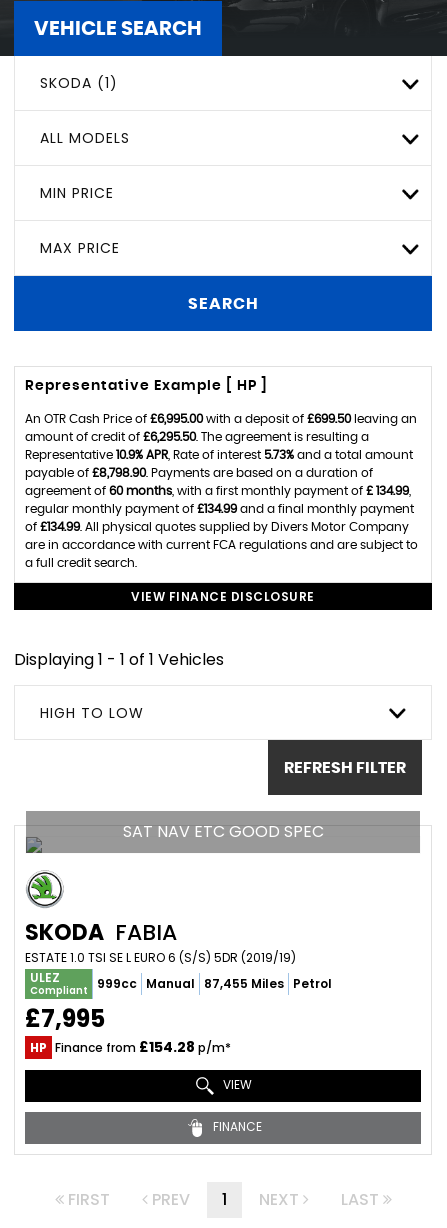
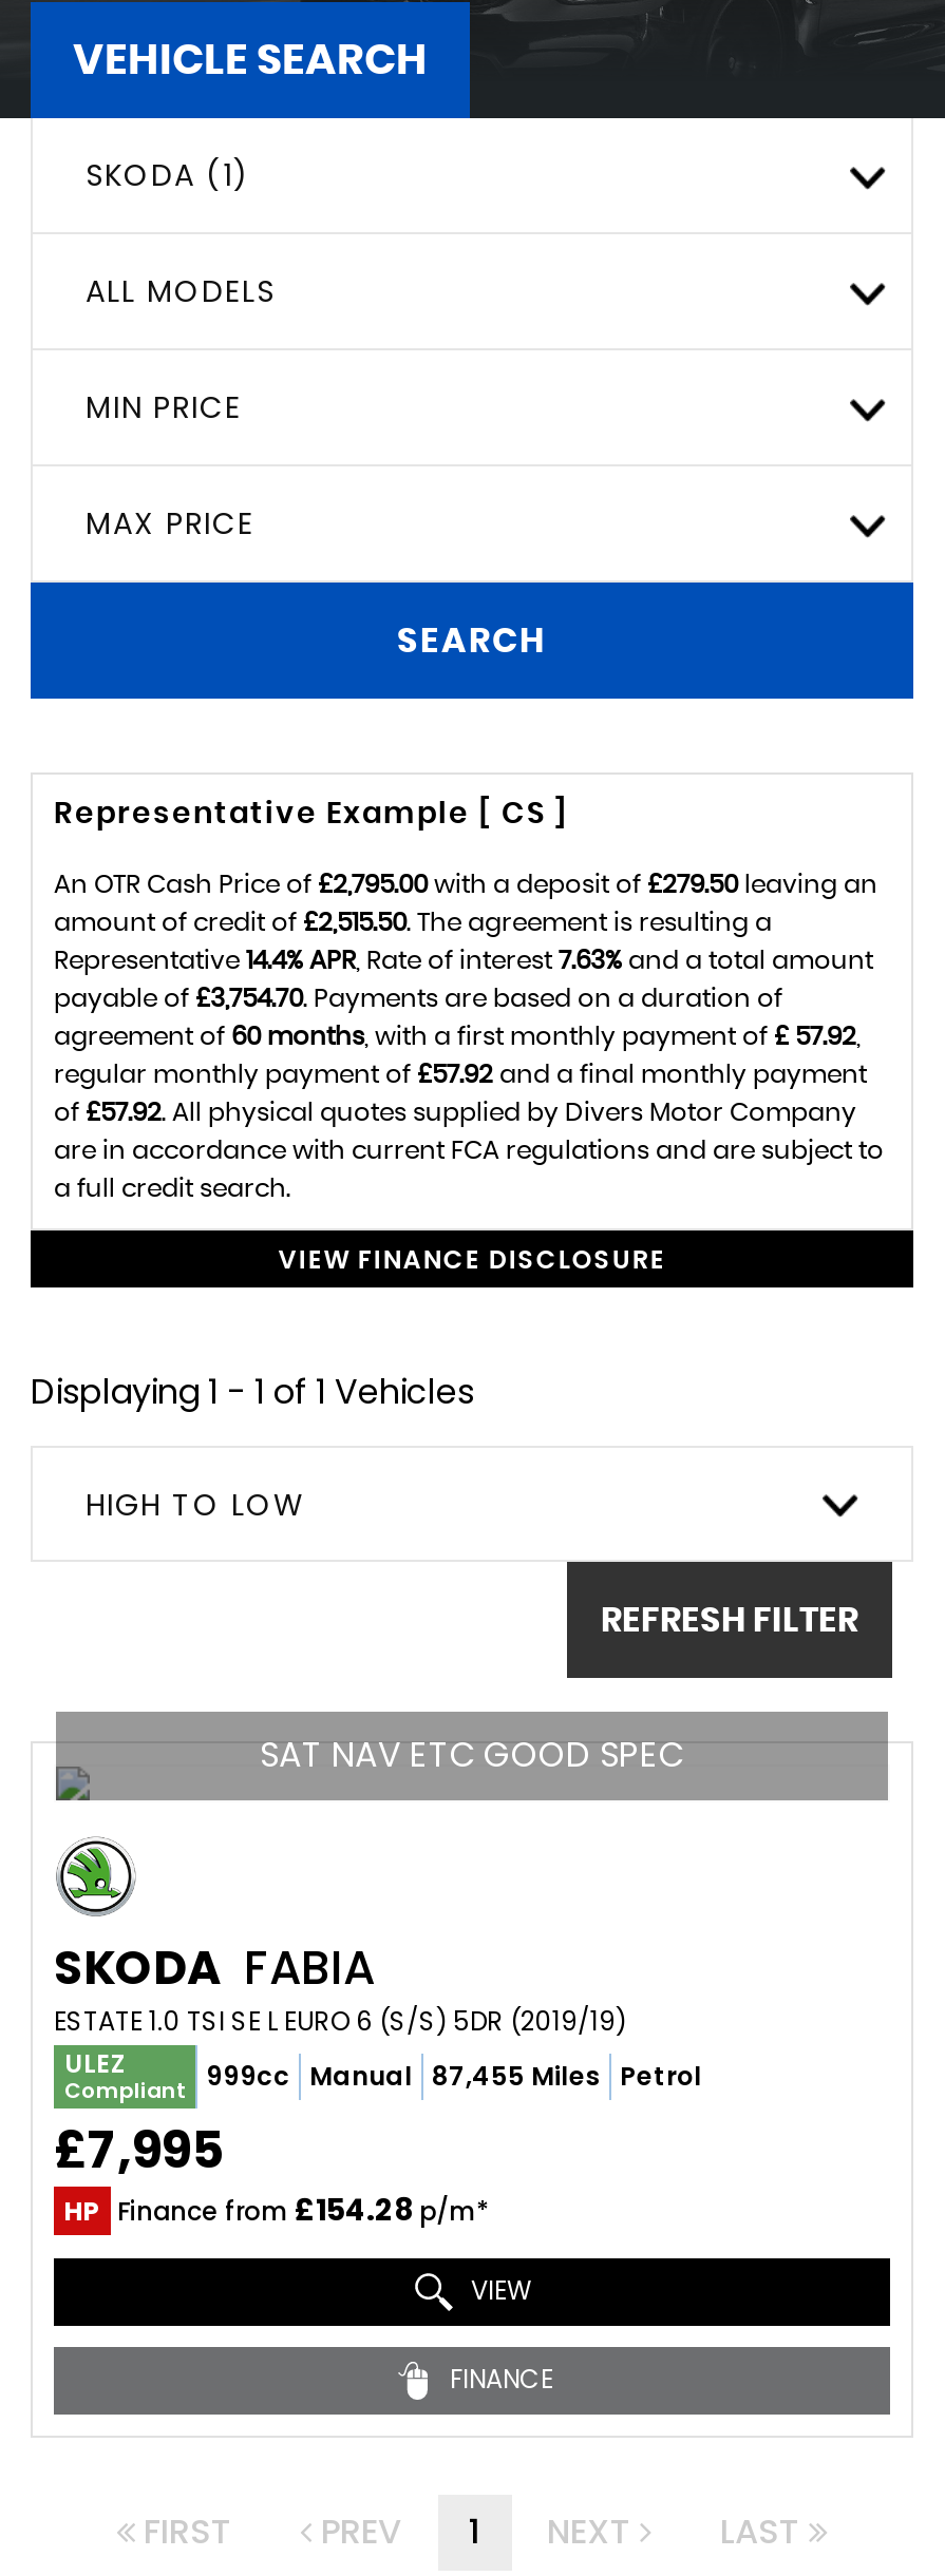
[25,379,268,393] Representative Example [ HP ] -> [54,800,569,829] Representative Example [ CS ]
[25,413,417,425] An OTR Cash Price of £6,995.00 with a deposit of £699.50 leaving an -> [54,872,877,897] An OTR Cash Price of £2,795.00 with a deposit of £279.50 leaving an
[25,431,369,443] amount of credit of £6,295.50. The agreement is resulting a -> [54,910,772,935] amount of credit of £2,515.50. The agreement is resulting a
[25,449,413,461] Representative 10.9% APR, Rate of interest 5.73% and a total amount -> [54,948,873,973] Representative 14.4% APR, Rate of interest 7.63% and a total amount
[25,467,373,479] payable of £8,798.90. Payments are based on a duration of -> [54,986,782,1011] payable of £3,754.70. Payments are based on a duration of
[25,485,409,497] agreement of 60 months, with a first monthly payment of £ 134.99 -> [54,1024,856,1049] agreement of 60 months, with a first monthly payment of £ 57.92
[25,503,414,515] regular monthly payment of £134.99 and a final monthly payment -> [54,1062,867,1087] regular monthly payment of £57.92 and a final monthly payment
[25,521,409,533] of £134.99. All physical quotes supplied by Divers Motor Company -> [54,1100,856,1125] of £57.92. All physical quotes supplied by Divers Motor Company

